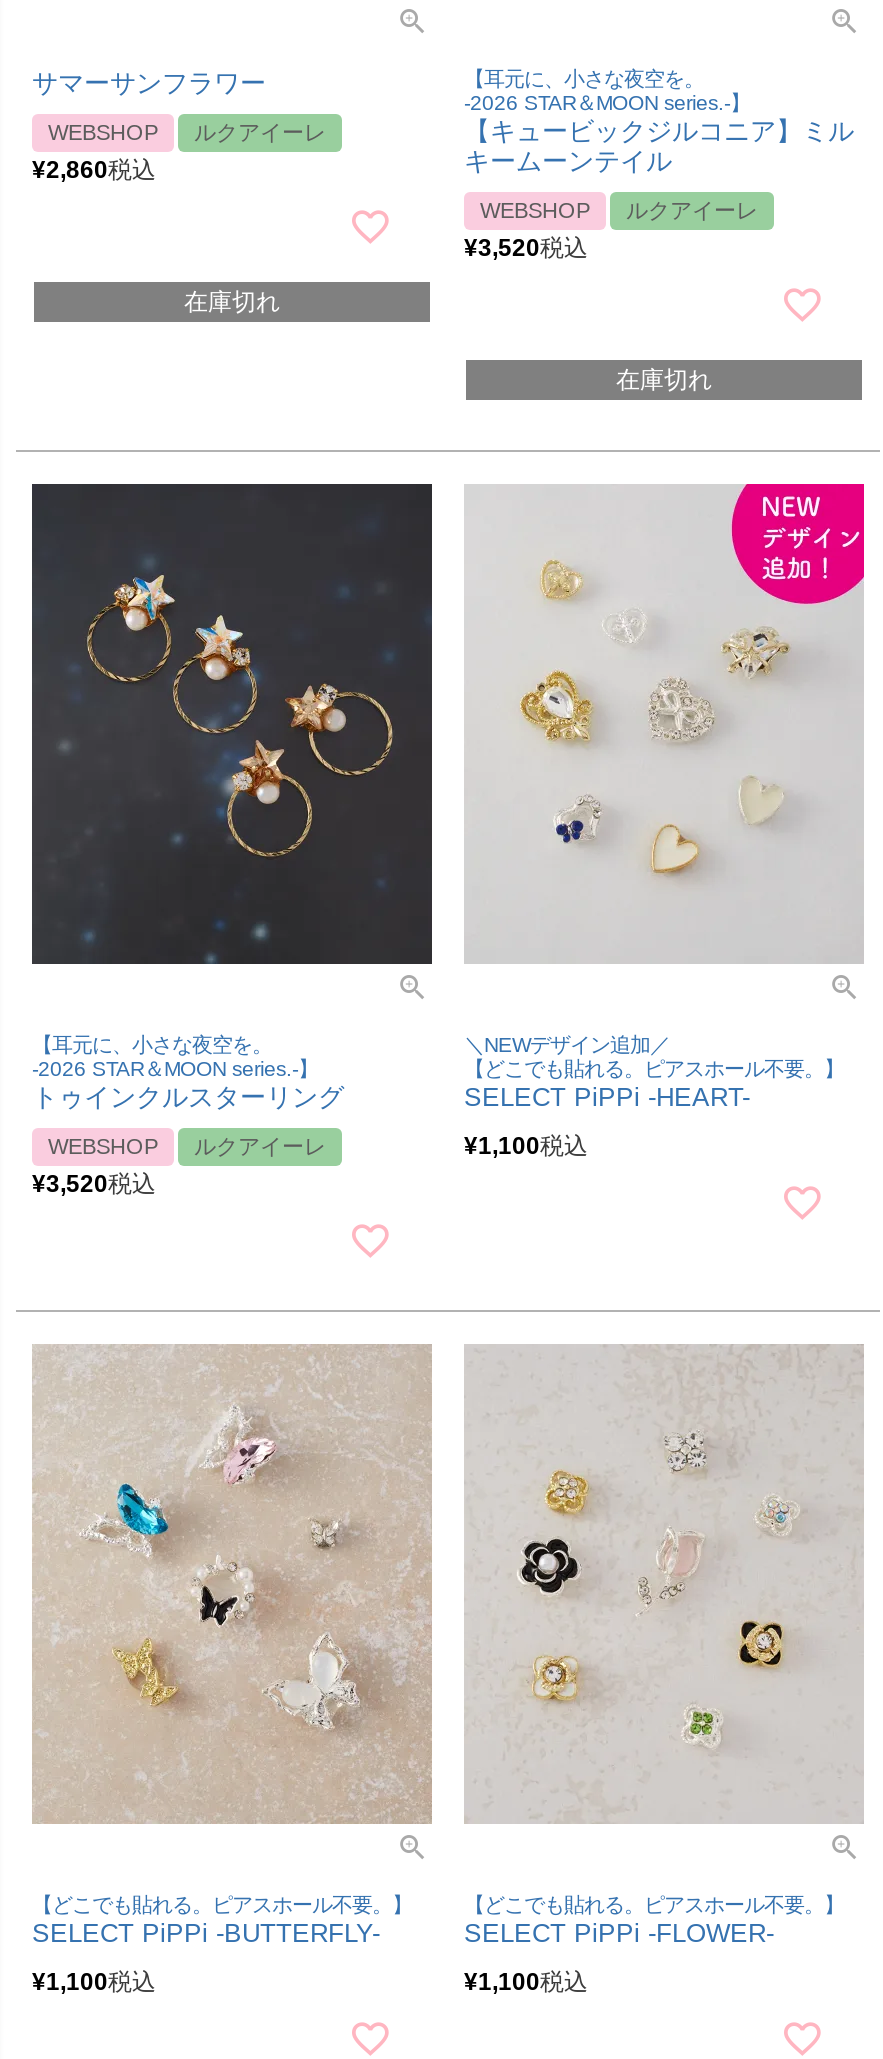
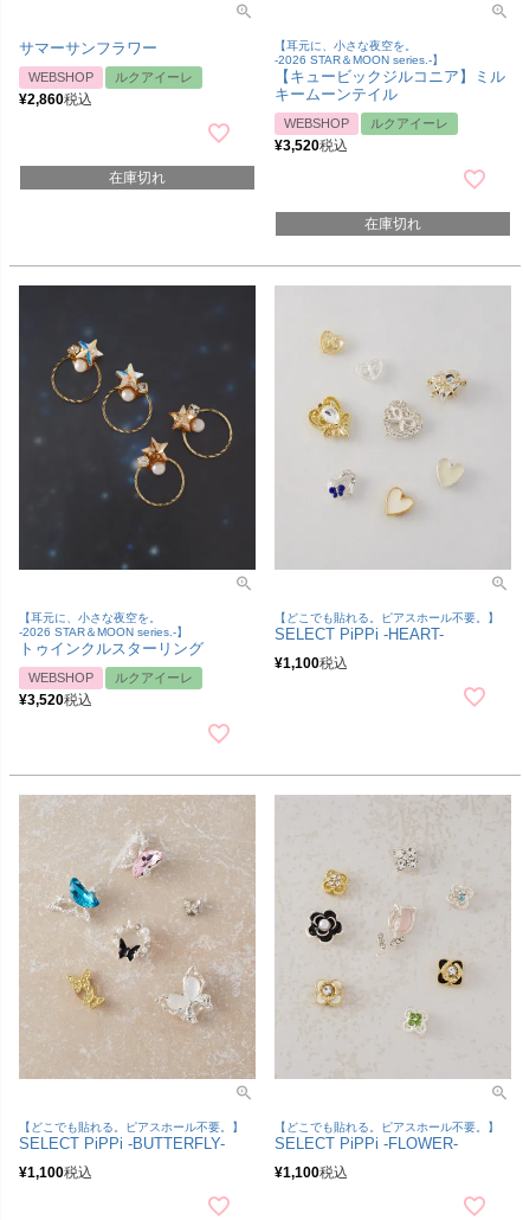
[730,482,866,606] [image] -> none
[464,1035,670,1057] ＼NEWデザイン追加／ -> none

